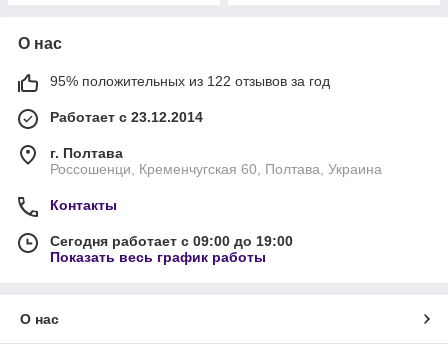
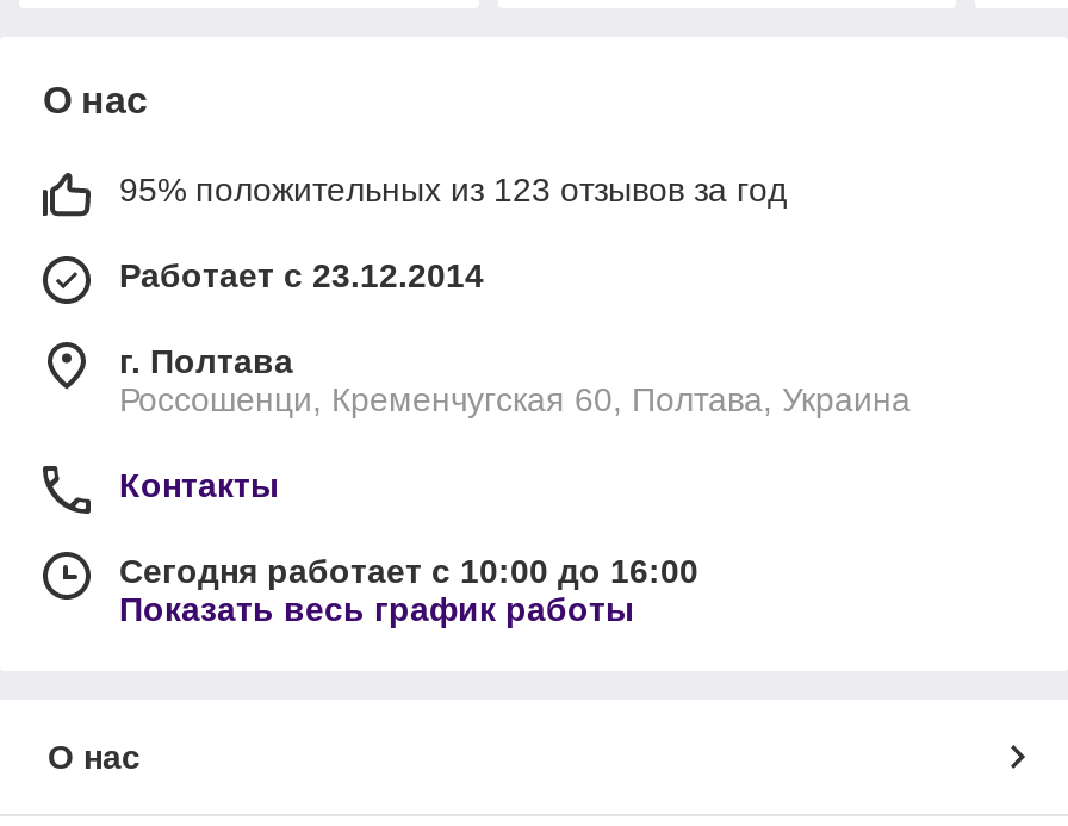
[50,73,330,89] 95% положительных из 122 отзывов за год -> [119,170,787,208] 95% положительных из 123 отзывов за год
[50,233,293,249] Сегодня работает с 09:00 до 19:00 -> [119,551,698,590] Сегодня работает с 10:00 до 16:00

